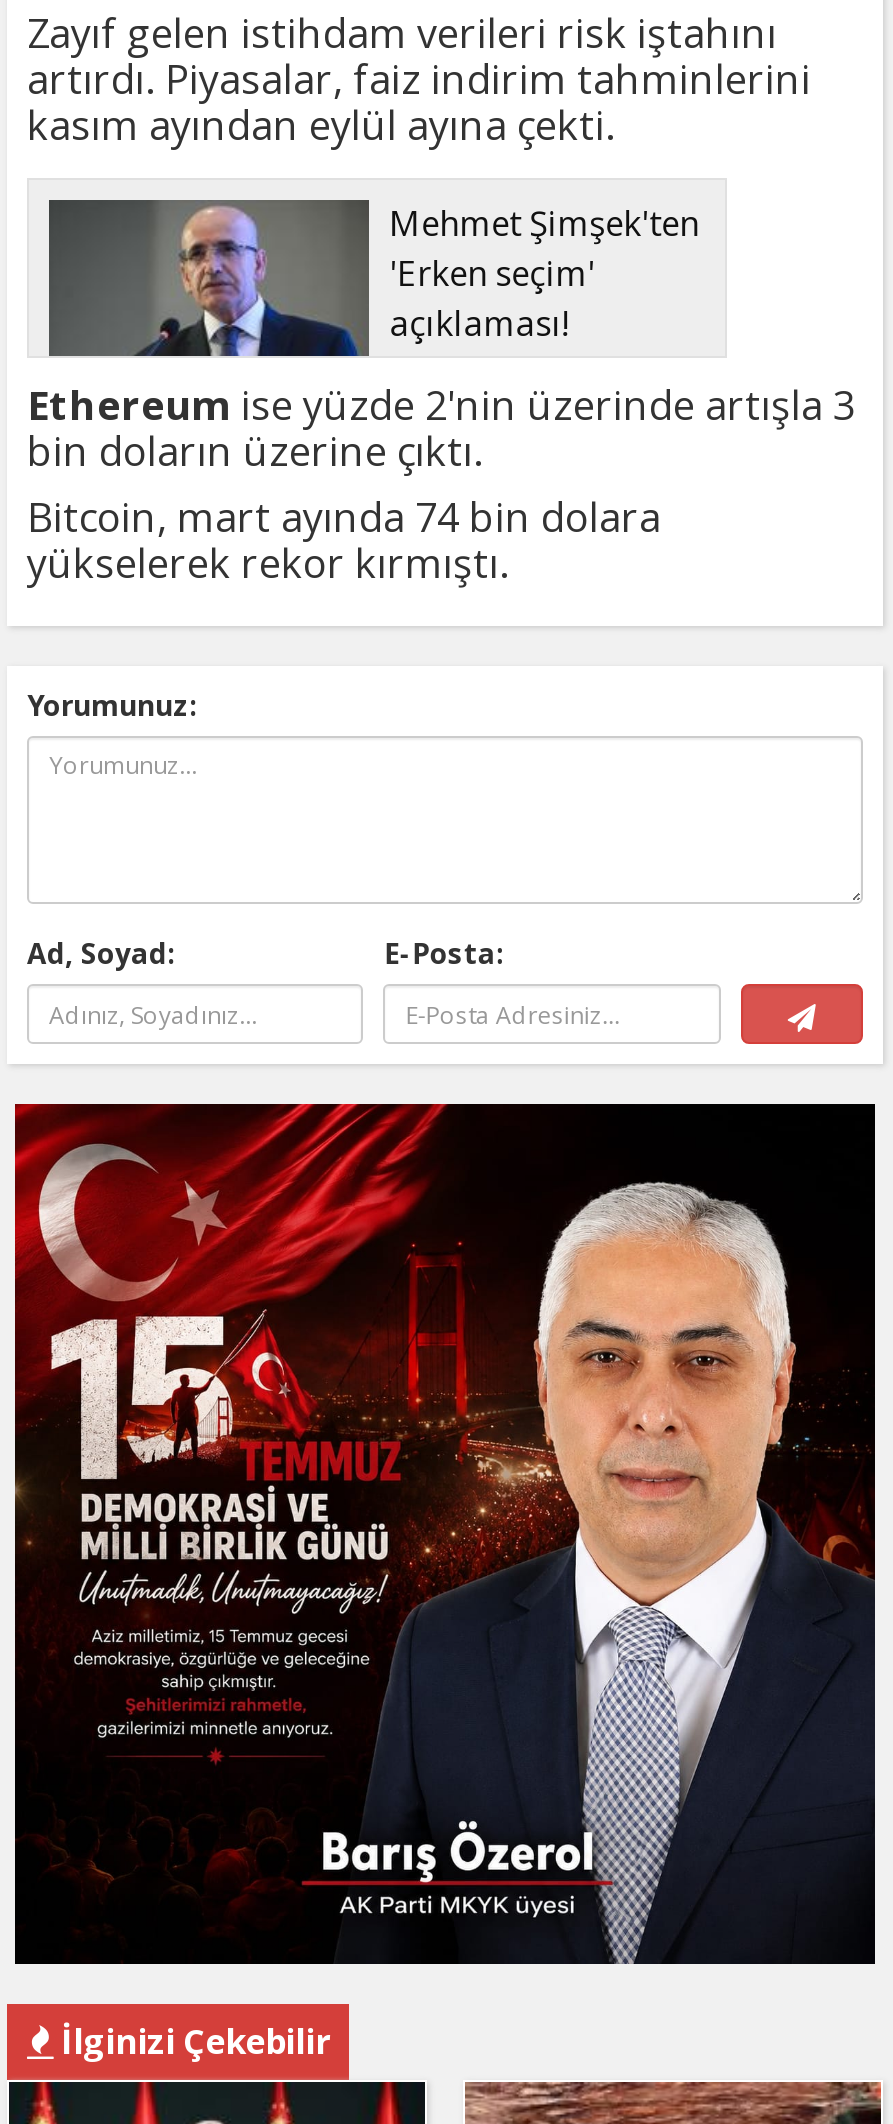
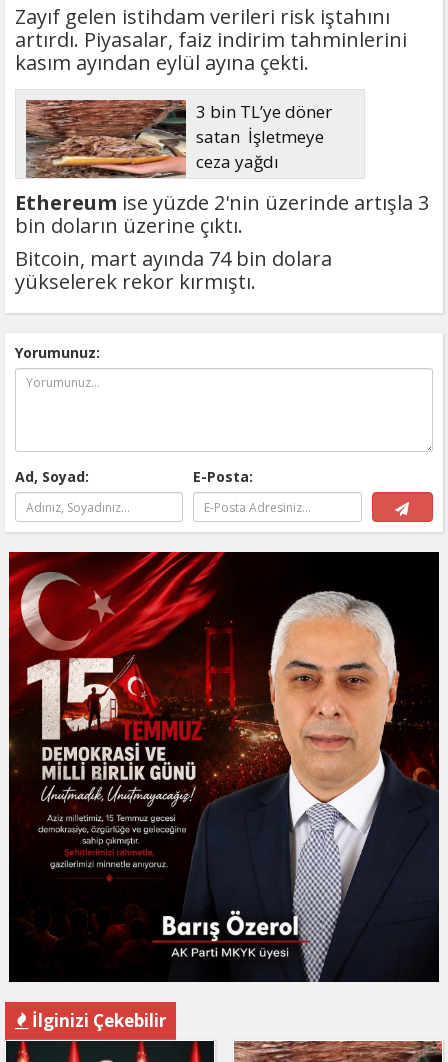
[47,198,699,358] [image] | Mehmet Şimşek'ten | 'Erken seçim' | açıklaması! -> [26,100,332,179] [image] | 3 bin TL’ye döner | satan İşletmeye | ceza yağdı

